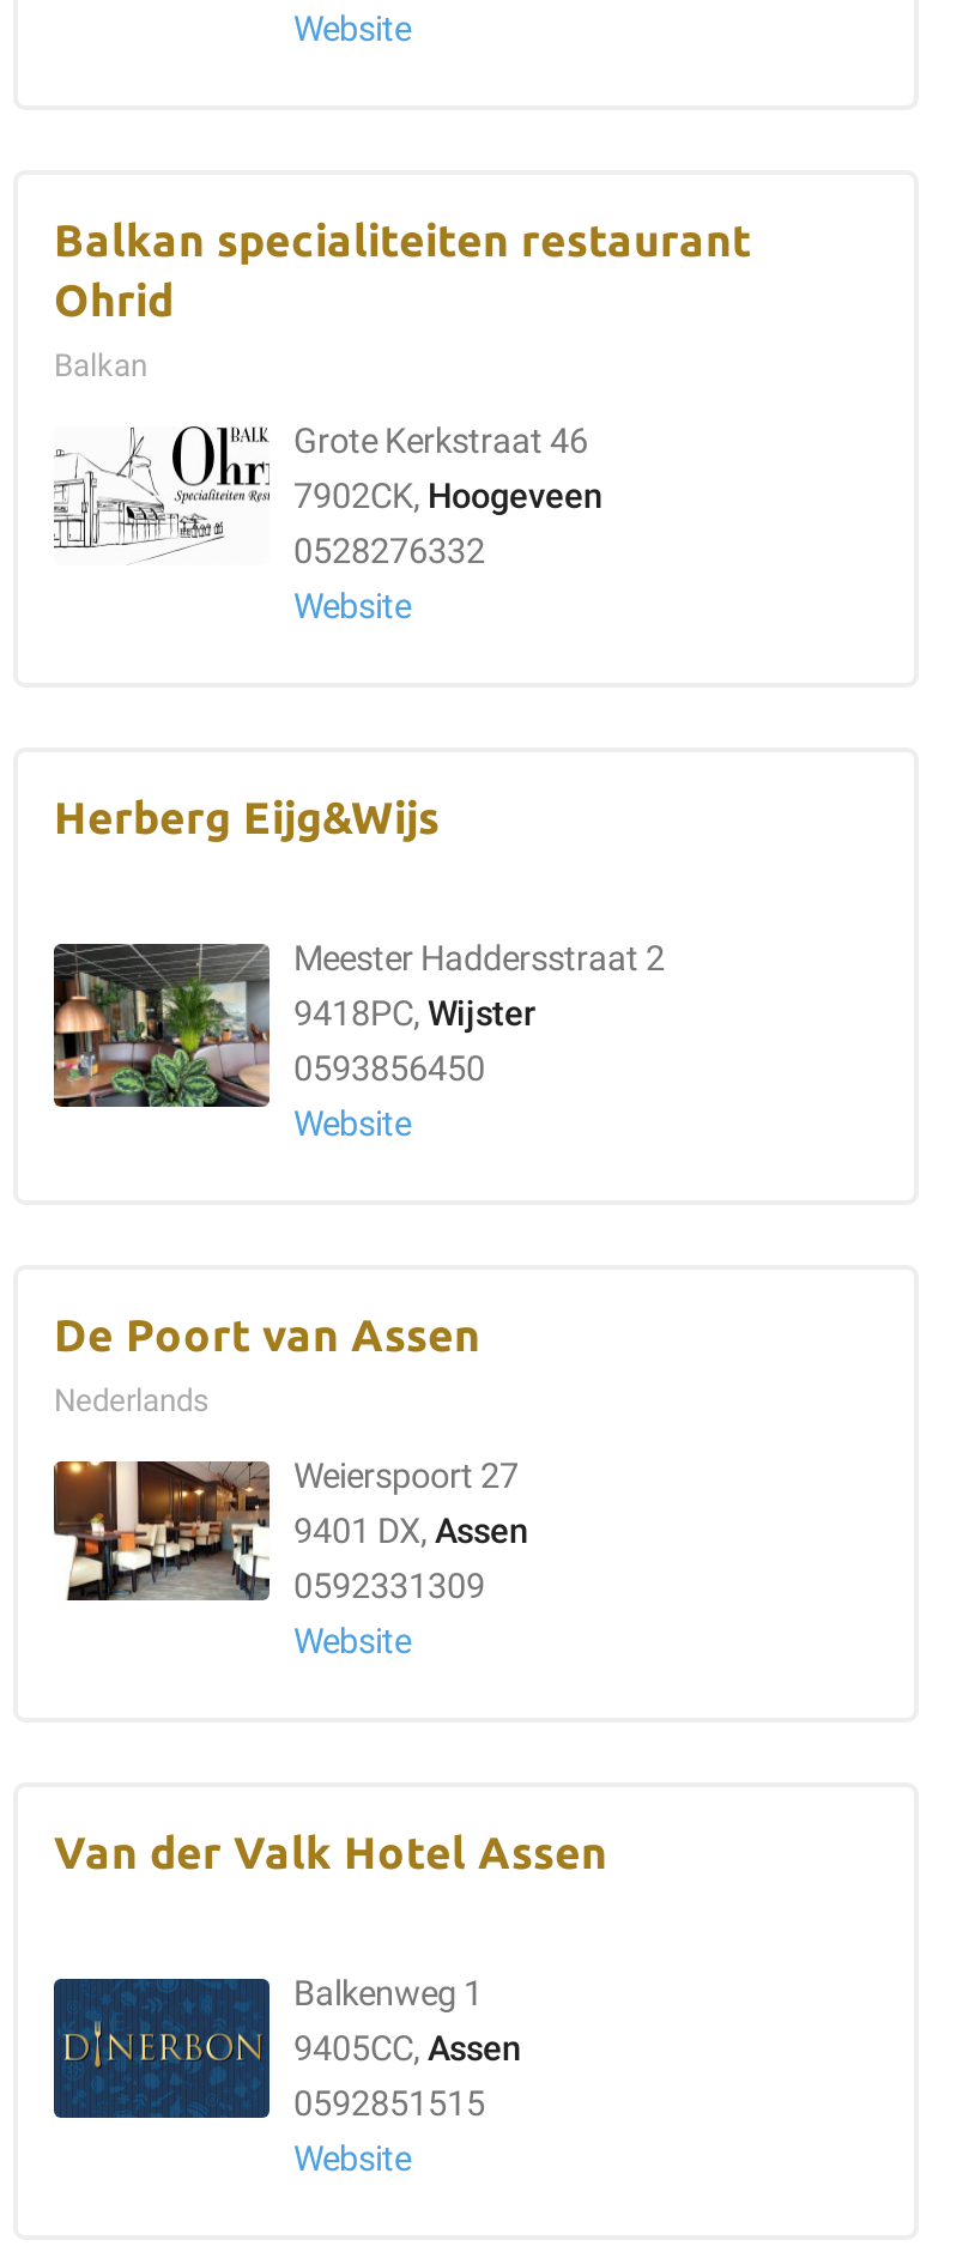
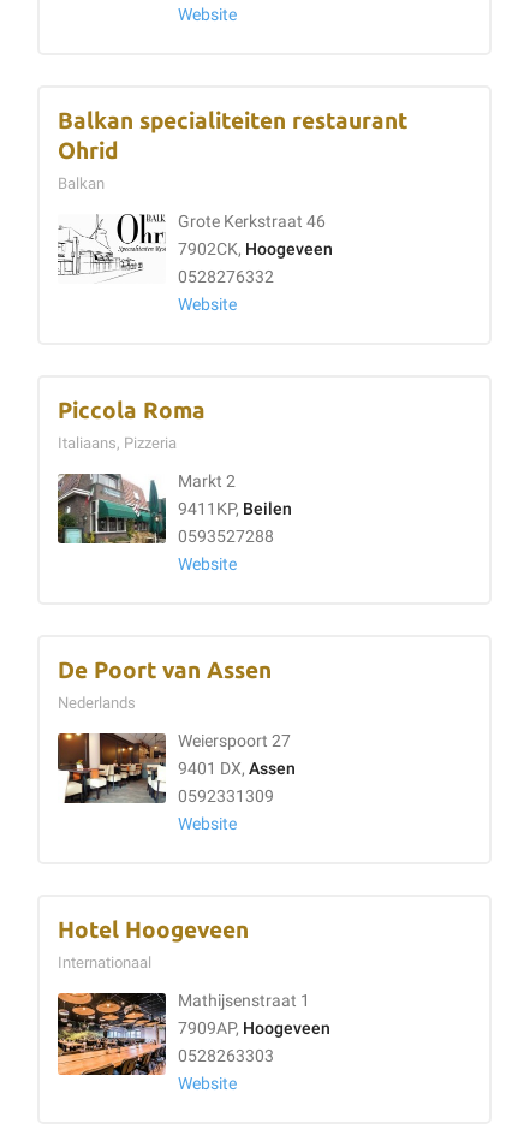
[54,793,440,843] Herberg Eijg&Wijs -> [58,398,206,452] Piccola Roma | Italiaans, Pizzeria
[52,939,665,1109] [image] | Meester Haddersstraat 2 | 9418PC, Wijster | 0593856450 -> [56,471,292,555] [image] | Markt 2 | 9411KP, Beilen | 0593527288
[54,1828,607,1878] Van der Valk Hotel Assen -> [58,917,249,971] Hotel Hoogeveen | Internationaal
[52,1974,521,2142] [image] | Balkenweg 1 | 9405CC, Assen | 0592851515 -> [56,991,330,1076] [image] | Mathijsenstraat 1 | 7909AP, Hoogeveen | 0528263303

